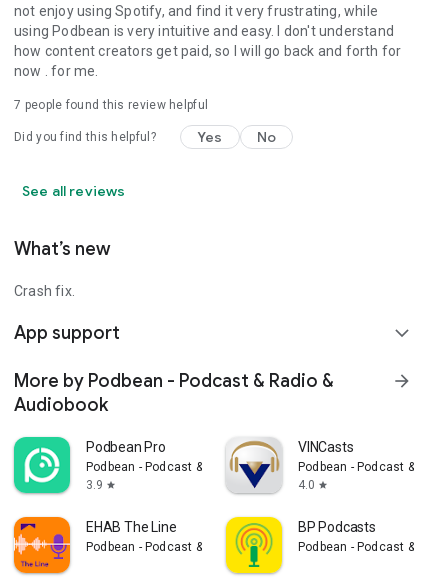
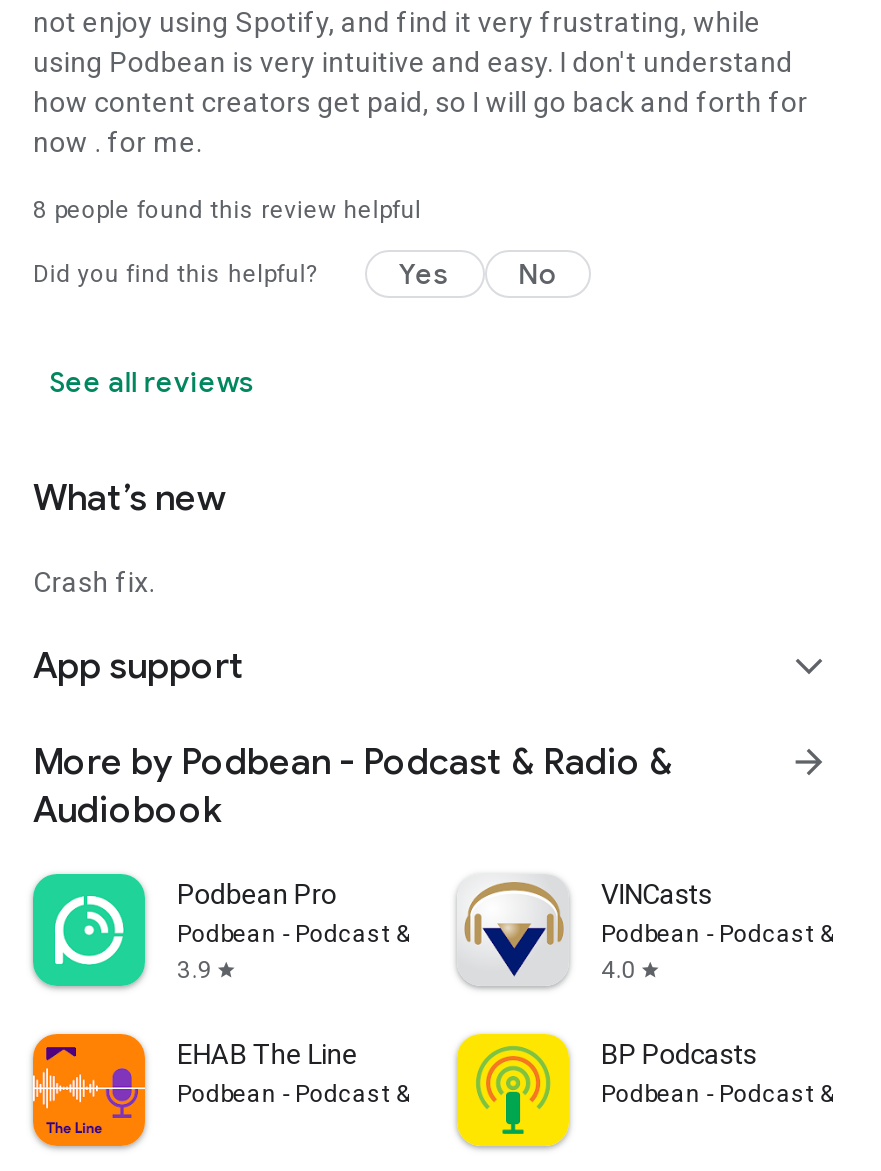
[14,98,208,112] 7 people found this review helpful -> [33,196,421,224] 8 people found this review helpful

